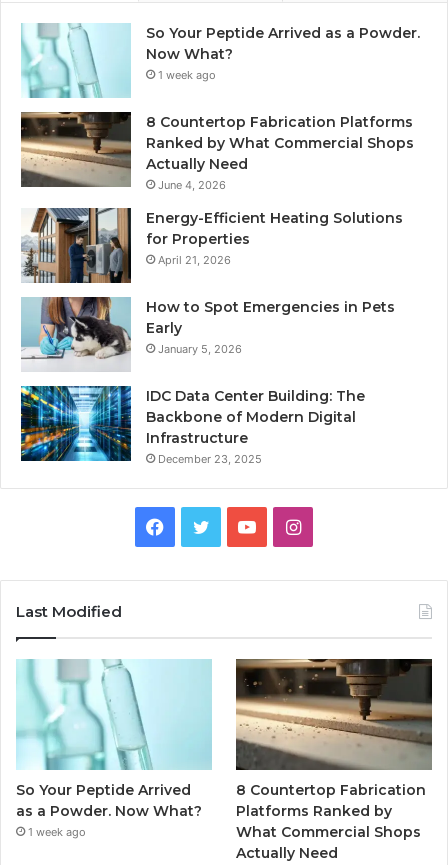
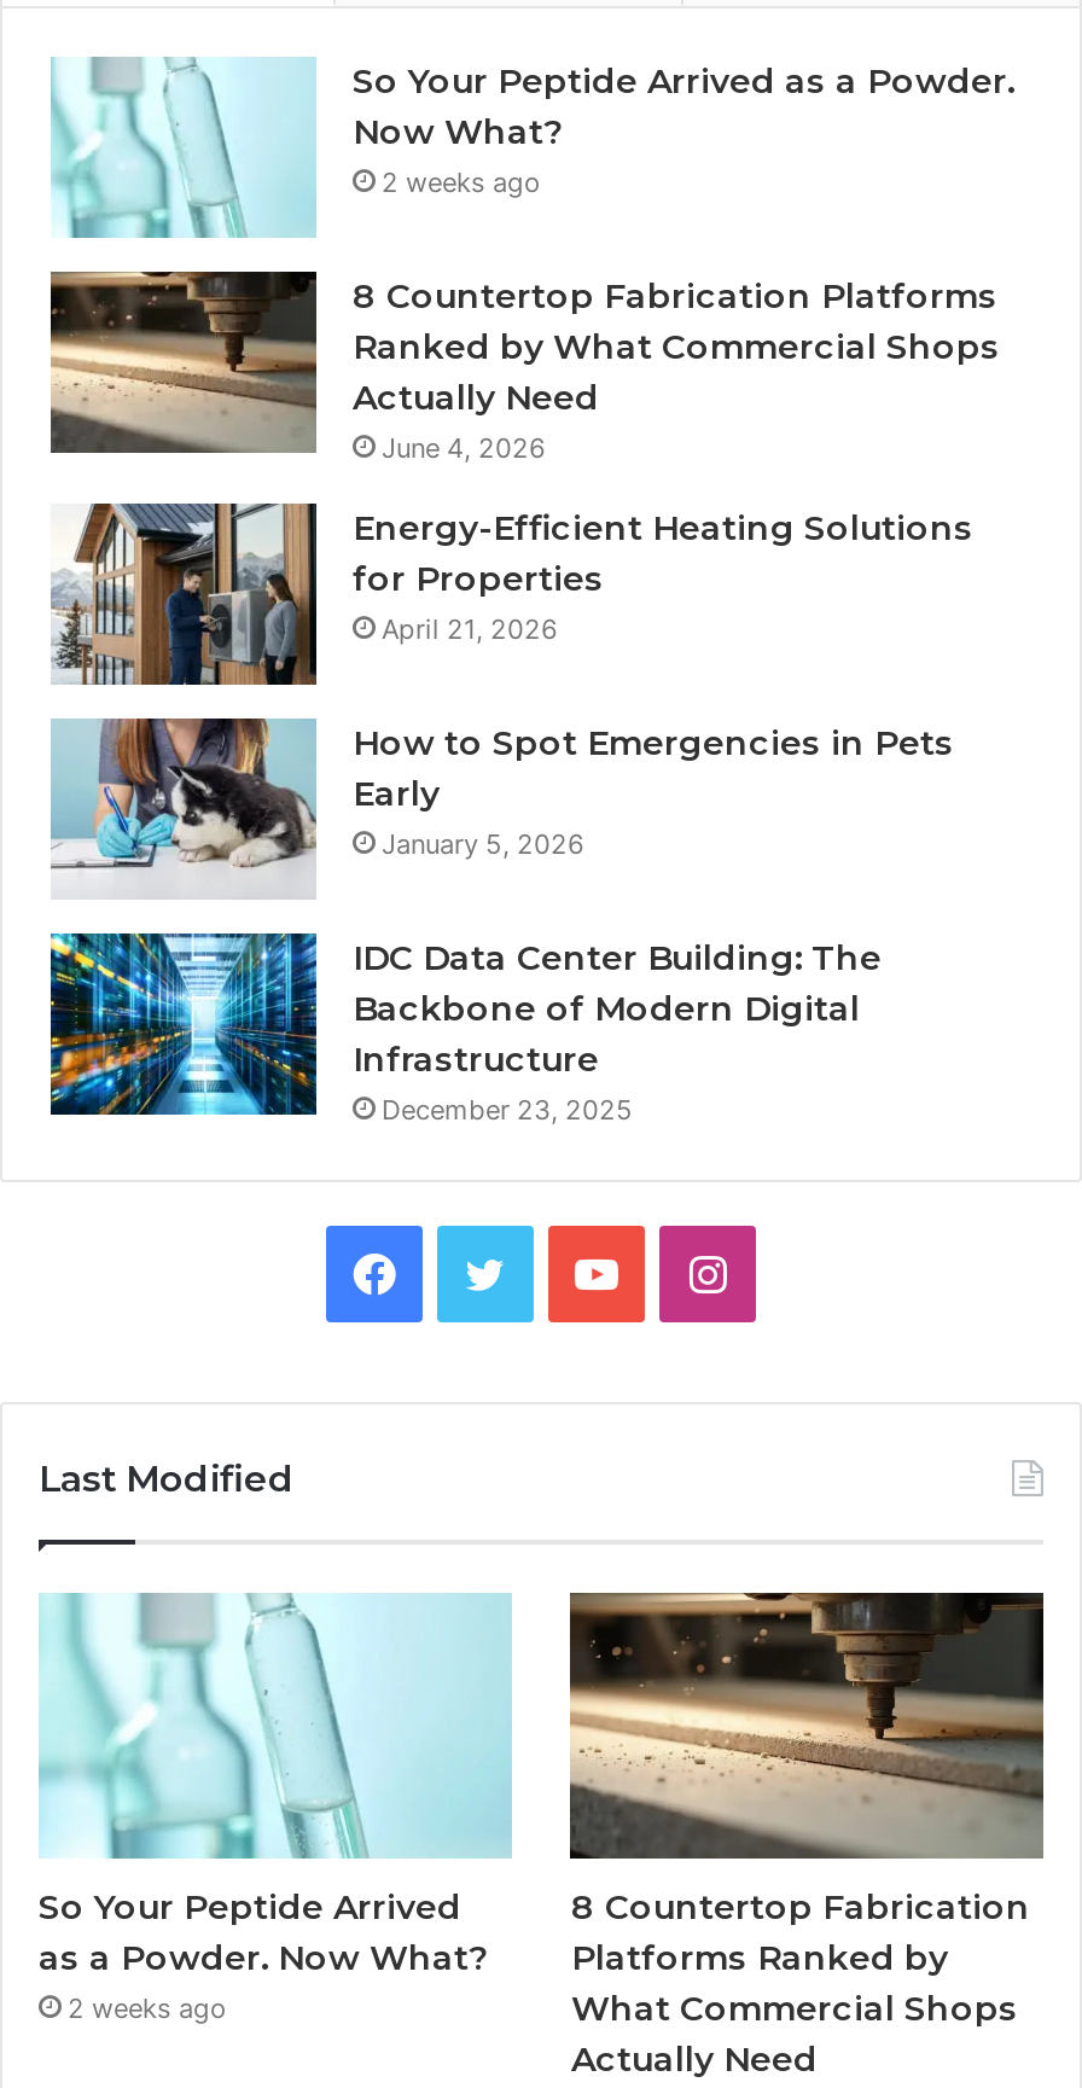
[158,68,216,82] 1 week ago -> [382,165,541,199] 2 weeks ago
[28,825,86,839] 1 week ago -> [68,1991,227,2025] 2 weeks ago

